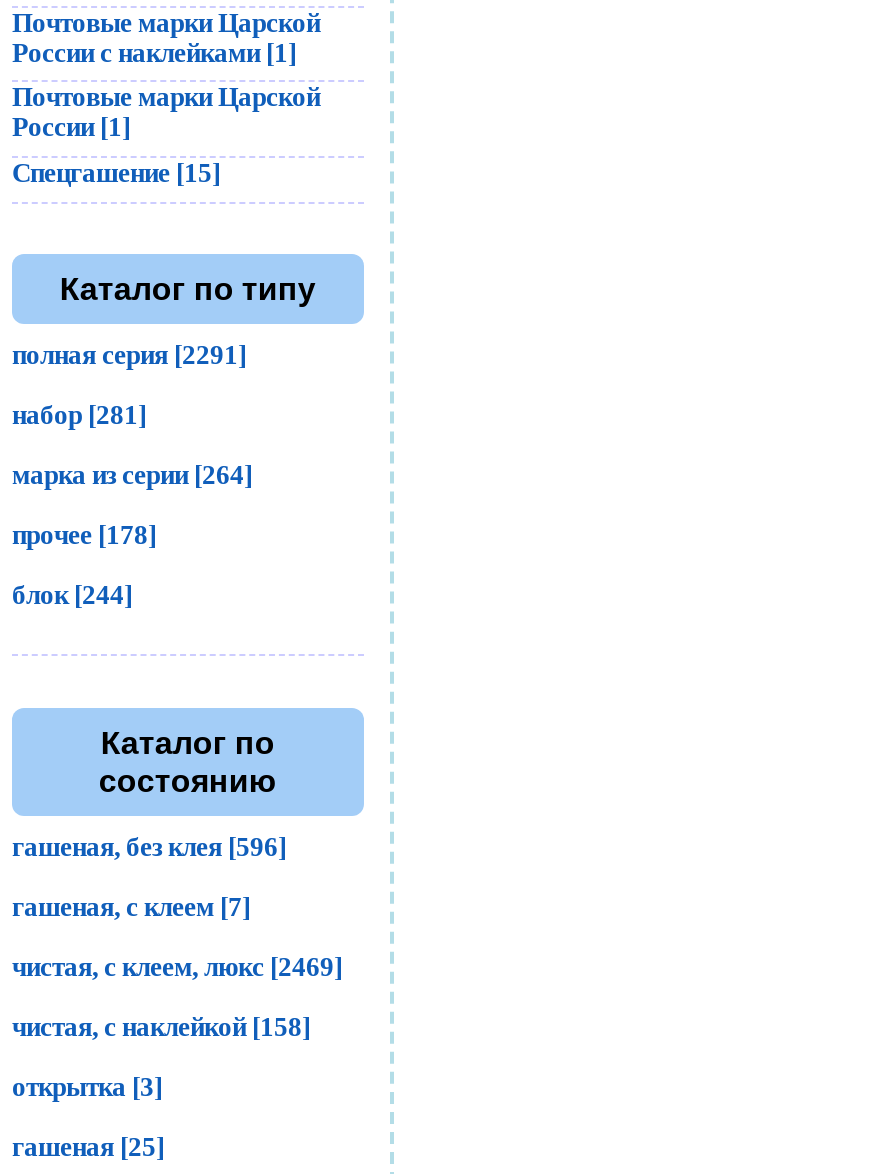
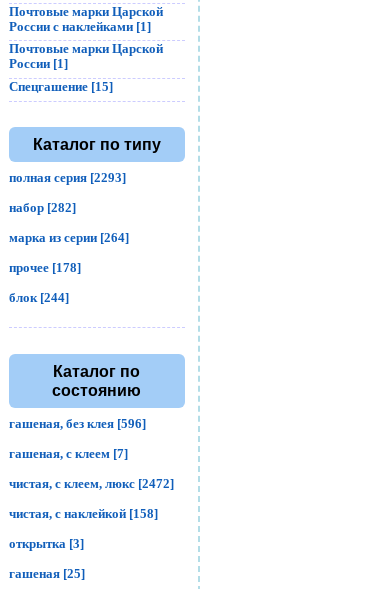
[12,341,246,371] полная серия [2291] -> [9,170,126,185] полная серия [2293]
[12,401,146,431] набор [281] -> [9,200,76,215] набор [282]
[12,951,342,981] чистая, с клеем, люкс [2469] -> [9,476,174,491] чистая, с клеем, люкс [2472]

